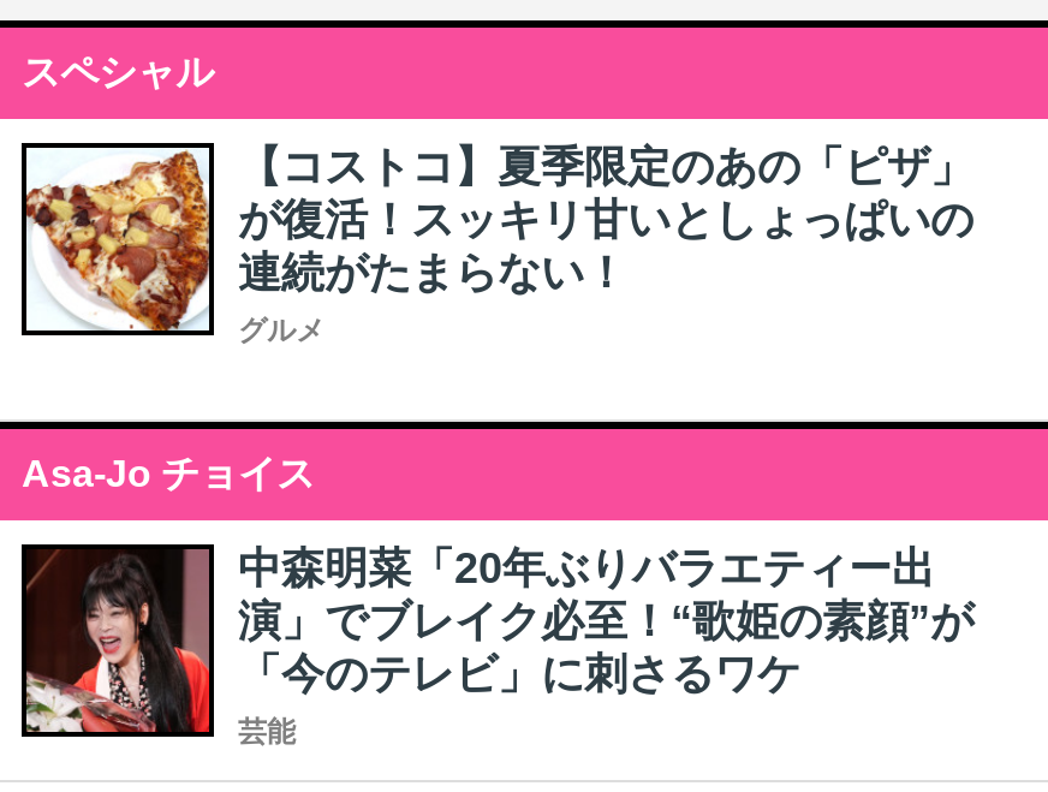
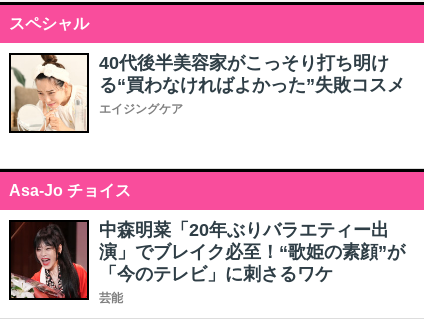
[24,143,973,347] [image] | 【コストコ】夏季限定のあの「ピザ」 | が復活！スッキリ甘いとしょっぱいの | 連続がたまらない！ | グルメ -> [10,53,405,132] [image] | 40代後半美容家がこっそり打ち明け | る“買わなければよかった”失敗コスメ | エイジングケア

